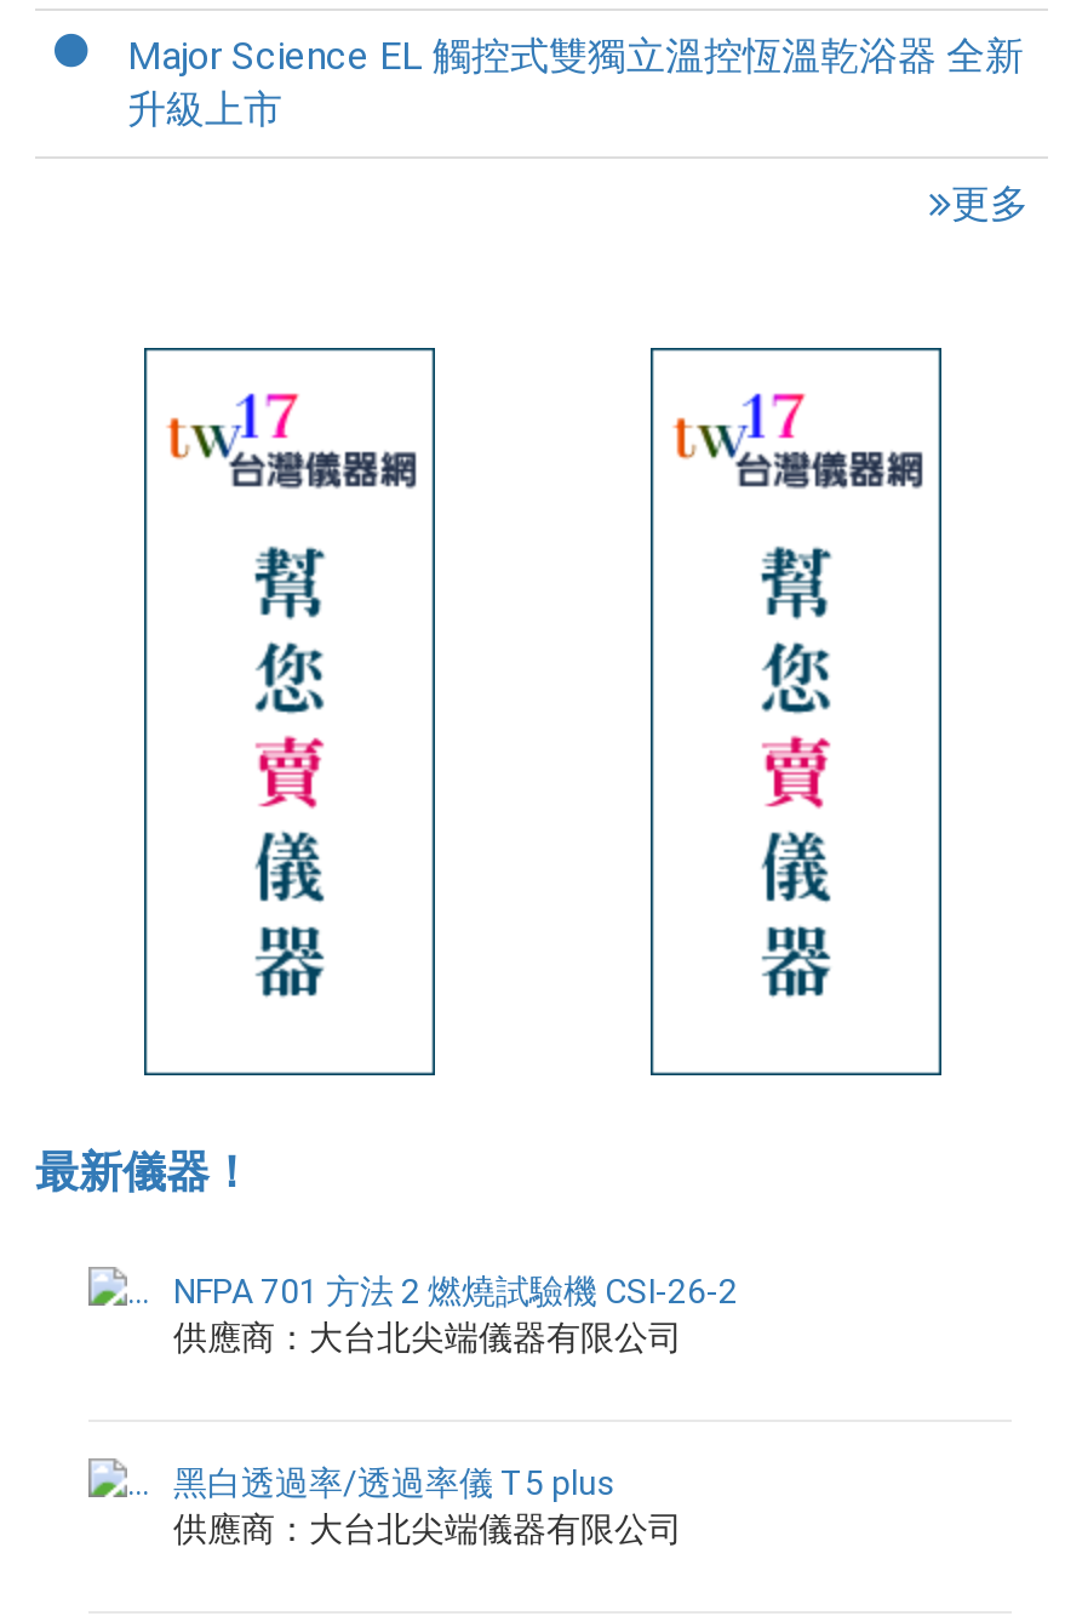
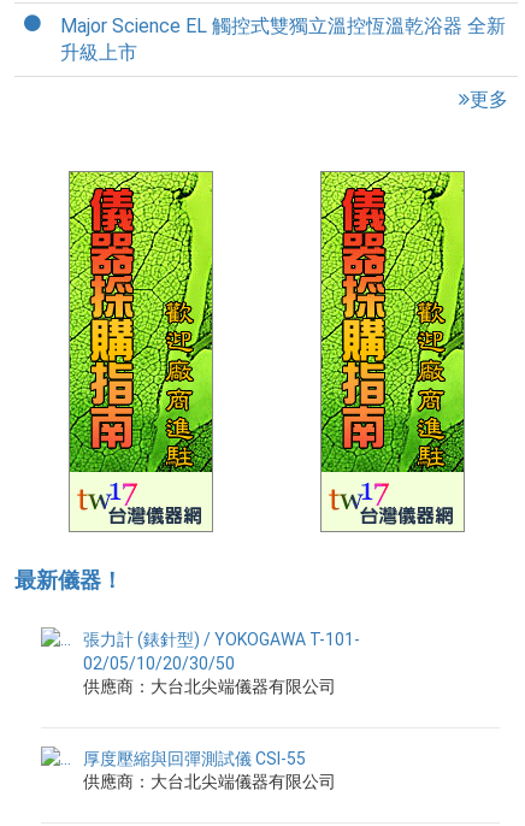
[142,346,437,1078] [image] -> [69,171,213,530] [image]
[648,346,944,1078] [image] -> [320,171,465,530] [image]
[173,1271,738,1310] NFPA 701 方法 2 燃燒試驗機 CSI-26-2 -> [83,629,360,673] 張力計 (錶針型) / YOKOGAWA T-101- | 02/05/10/20/30/50
[173,1463,617,1502] 黑白透過率/透過率儀 T5 plus -> [83,749,306,768] 厚度壓縮與回彈測試儀 CSI-55

